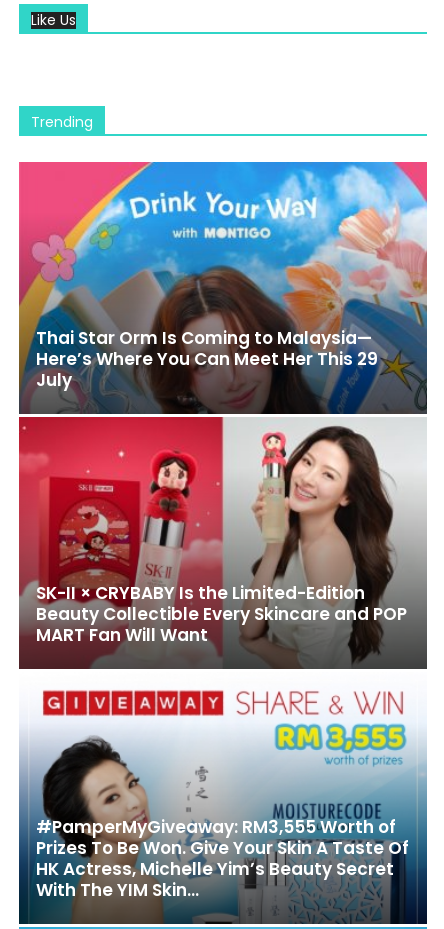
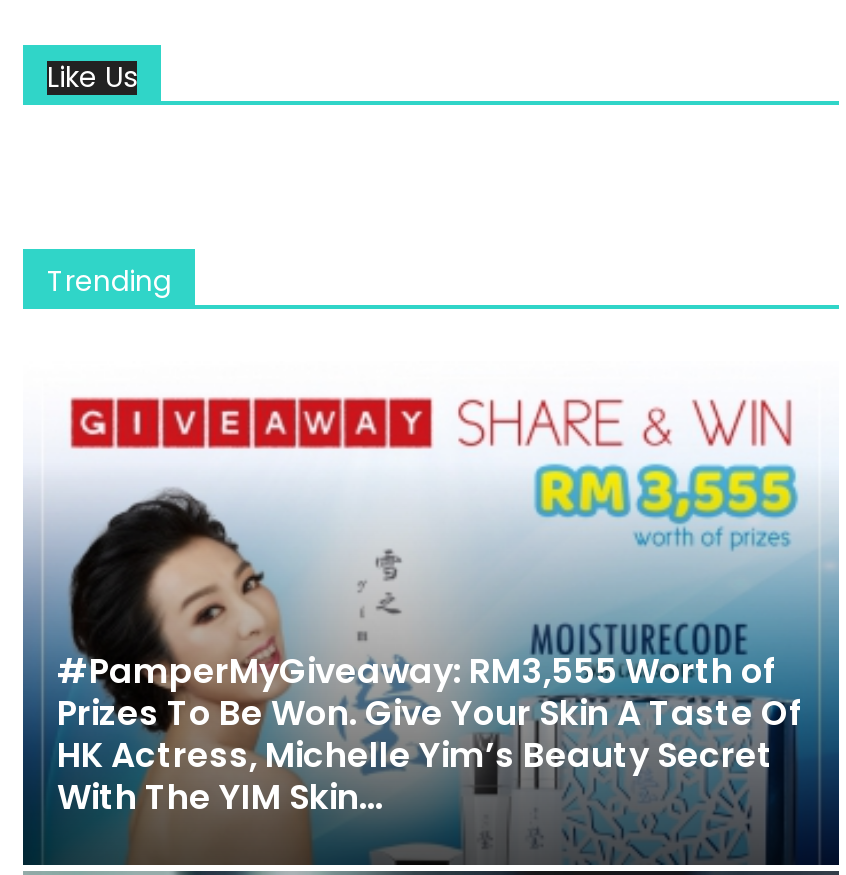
[18,161,428,670] [image] | Thai Star Orm Is Coming to Malaysia— | Here’s Where You Can Meet Her This 29 | July -> none
[36,581,407,647] SK-II × CRYBABY Is the Limited-Edition | Beauty Collectible Every Skincare and POP | MART Fan Will Want -> none

